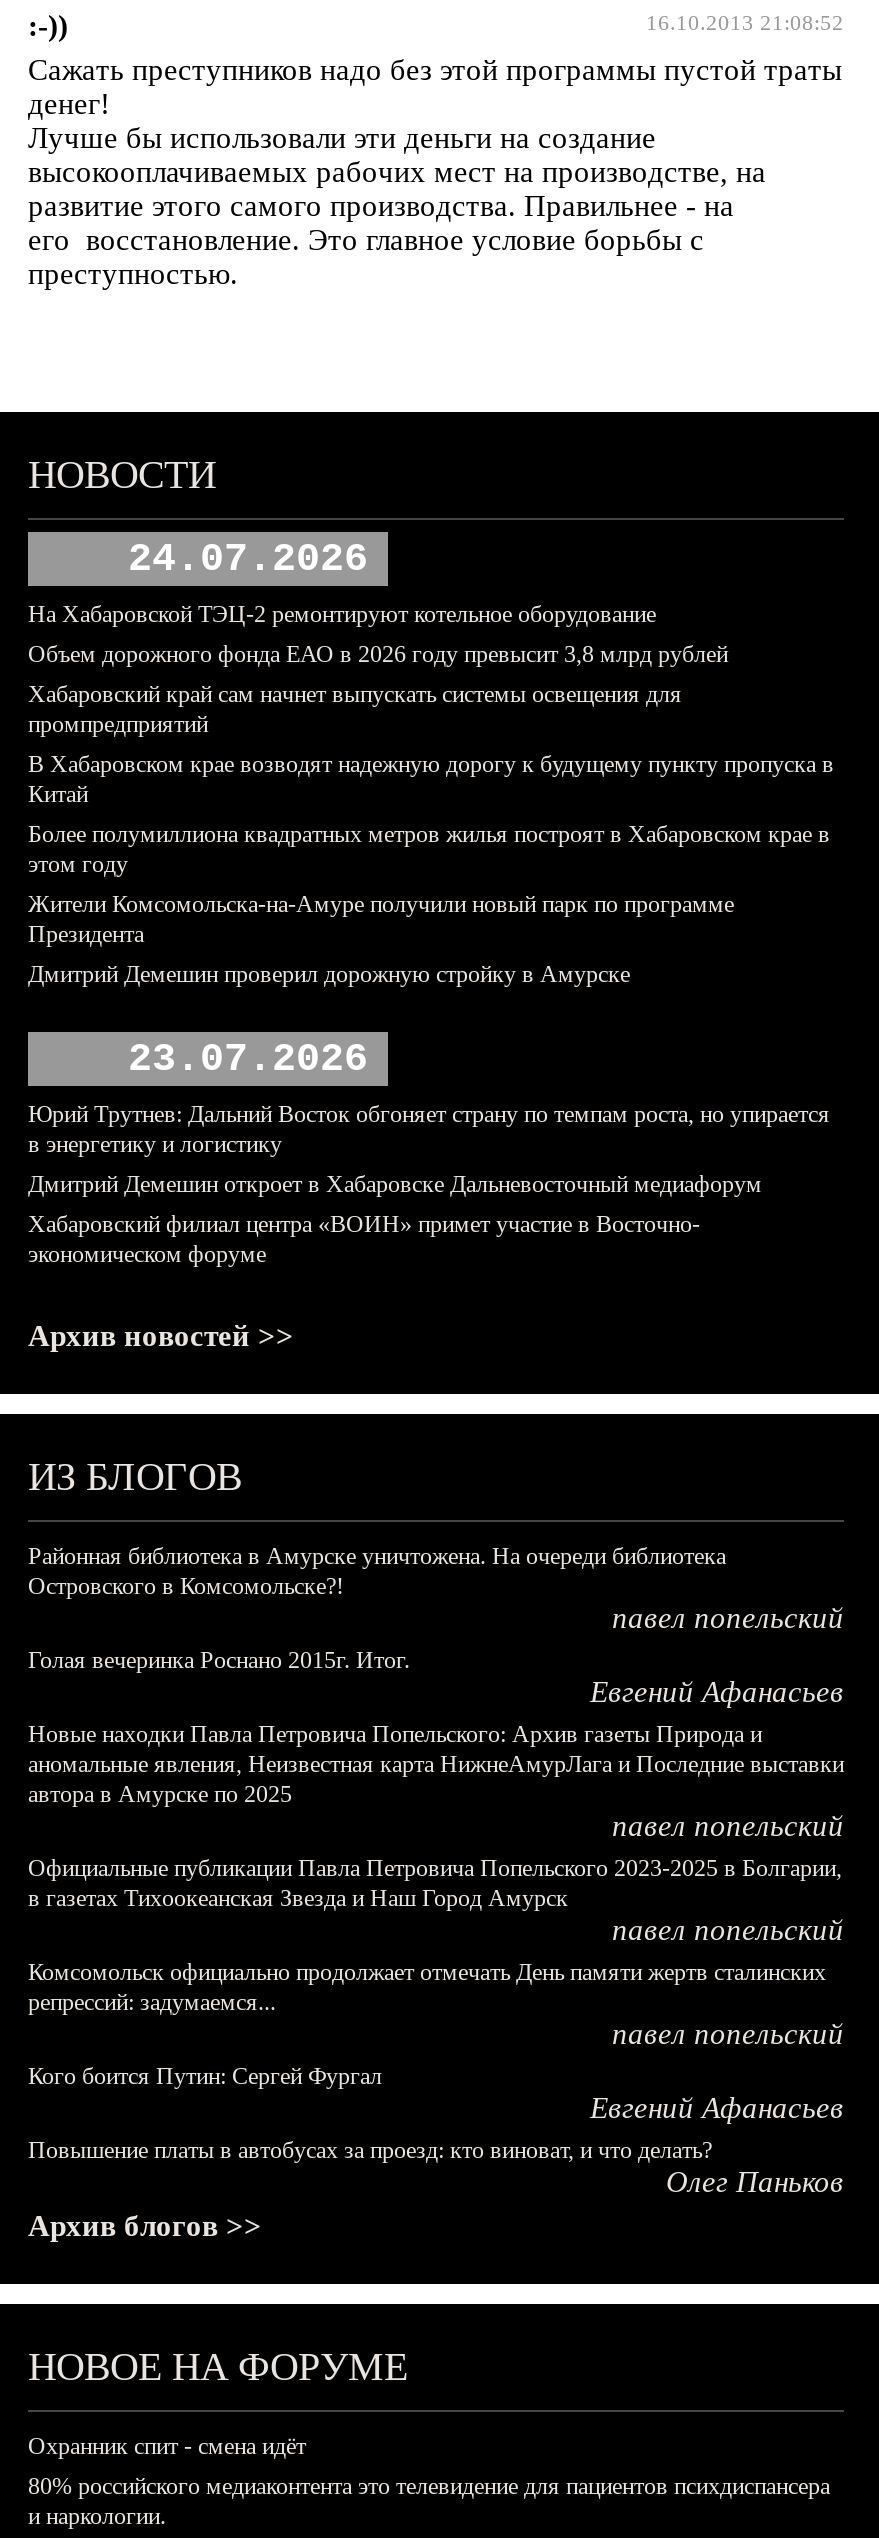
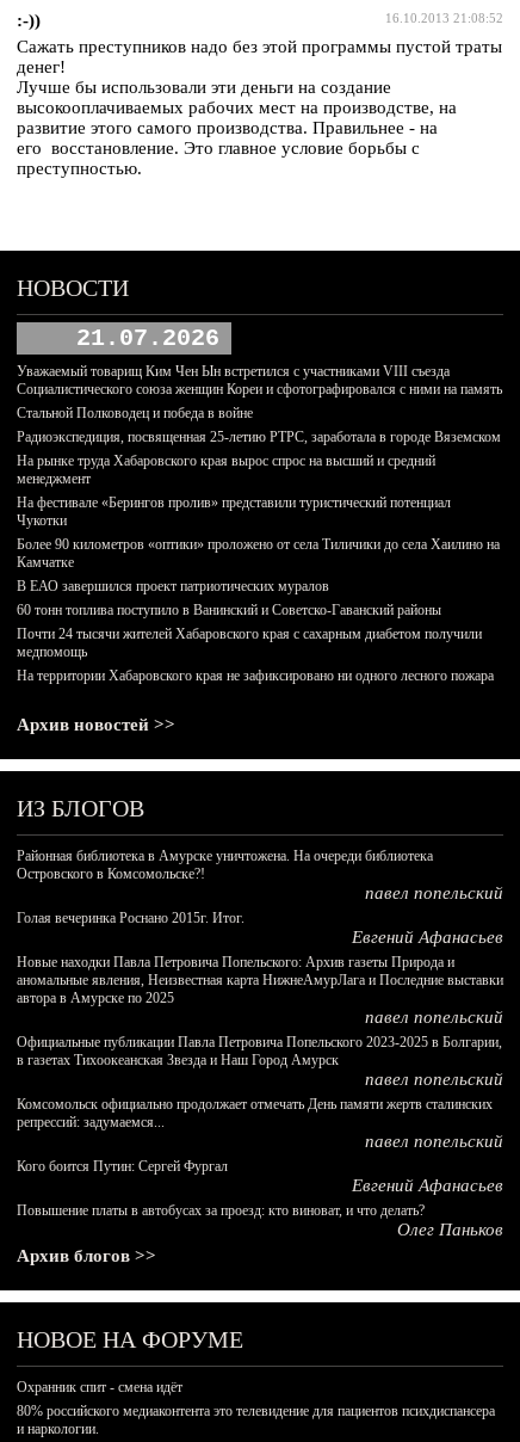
[28,536,834,1268] 24.07.2026 | На Хабаровской ТЭЦ-2 ремонтируют котельное оборудование | Объем дорожного фонда ЕАО в 2026 году превысит 3,8 млрд рублей | Хабаровский край сам начнет выпускать системы освещения для | промпредприятий | В Хабаровском крае возводят надежную дорогу к будущему пункту пропуска в | Китай | Более полумиллиона квадратных метров жилья построят в Хабаровском крае в | этом году | Жители Комсомольска-на-Амуре получили новый парк по программе | Президента | Дмитрий Демешин проверил дорожную стройку в Амурске | 23.07.2026 | Юрий Трутнев: Дальний Восток обгоняет страну по темпам роста, но упирается | в энергетику и логистику | Дмитрий Демешин откроет в Хабаровске Дальневосточный медиафорум | Хабаровский филиал центра «ВОИН» примет участие в Восточно- | экономическом форуме -> [17,325,502,684] 21.07.2026 | Уважаемый товарищ Ким Чен Ын встретился с участниками VIII съезда | Социалистического союза женщин Кореи и сфотографировался с ними на память | Стальной Полководец и победа в войне | Радиоэкспедиция, посвященная 25-летию РТРС, заработала в городе Вяземском | На рынке труда Хабаровского края вырос спрос на высший и средний | менеджмент | На фестивале «Берингов пролив» представили туристический потенциал | Чукотки | Более 90 километров «оптики» проложено от села Тиличики до села Хаилино на | Камчатке | В ЕАО завершился проект патриотических муралов | 60 тонн топлива поступило в Ванинский и Советско-Гаванский районы | Почти 24 тысячи жителей Хабаровского края с сахарным диабетом получили | медпомощь | На территории Хабаровского края не зафиксировано ни одного лесного пожара

